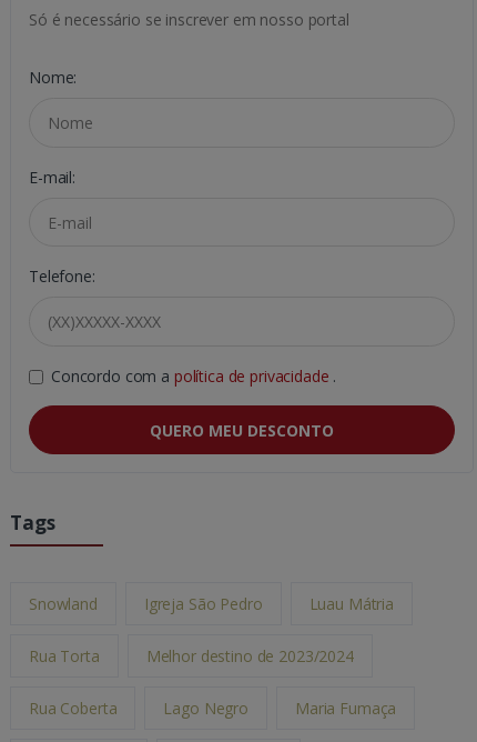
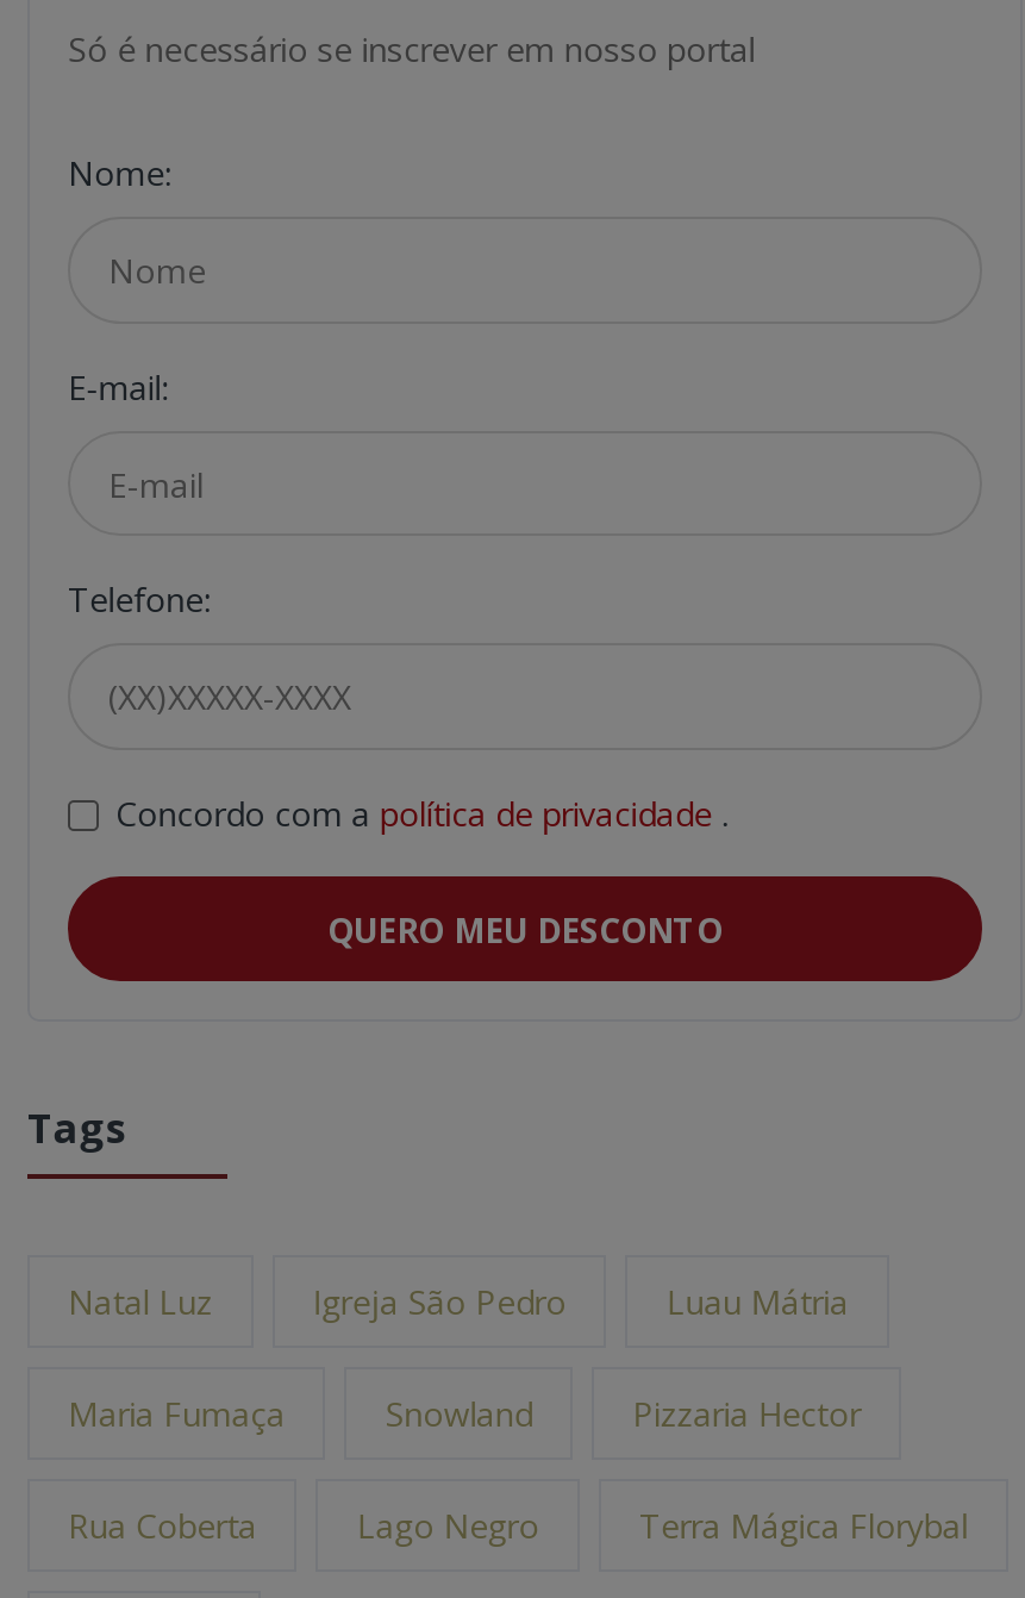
[29,593,98,614] Snowland -> [68,1279,212,1325] Natal Luz
[29,646,354,667] Rua Torta | Melhor destino de 2023/2024 -> [68,1391,861,1437] Maria Fumaça | Snowland | Pizzaria Hector
[295,698,396,719] Maria Fumaça -> [639,1503,968,1548] Terra Mágica Florybal

